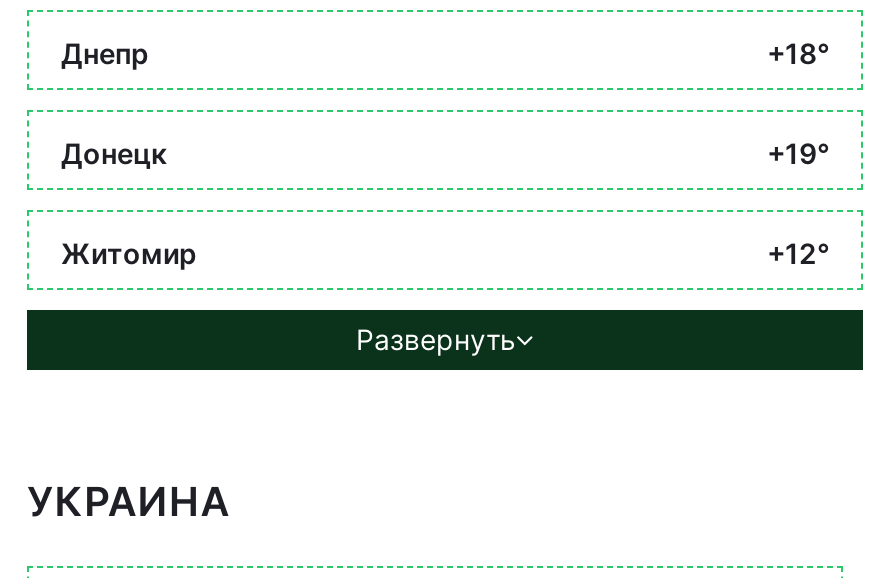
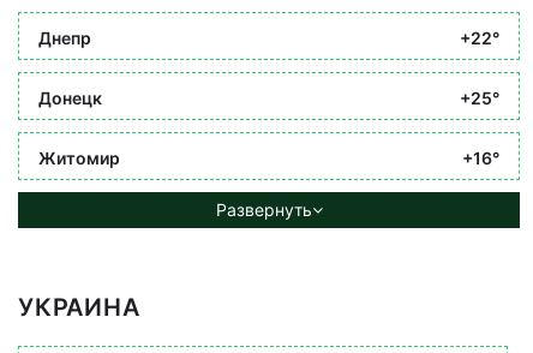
[767,35,829,69] +18° -> [460,27,499,47] +22°
[767,135,829,169] +19° -> [460,87,499,107] +25°
[767,235,829,269] +12° -> [462,147,499,167] +16°

